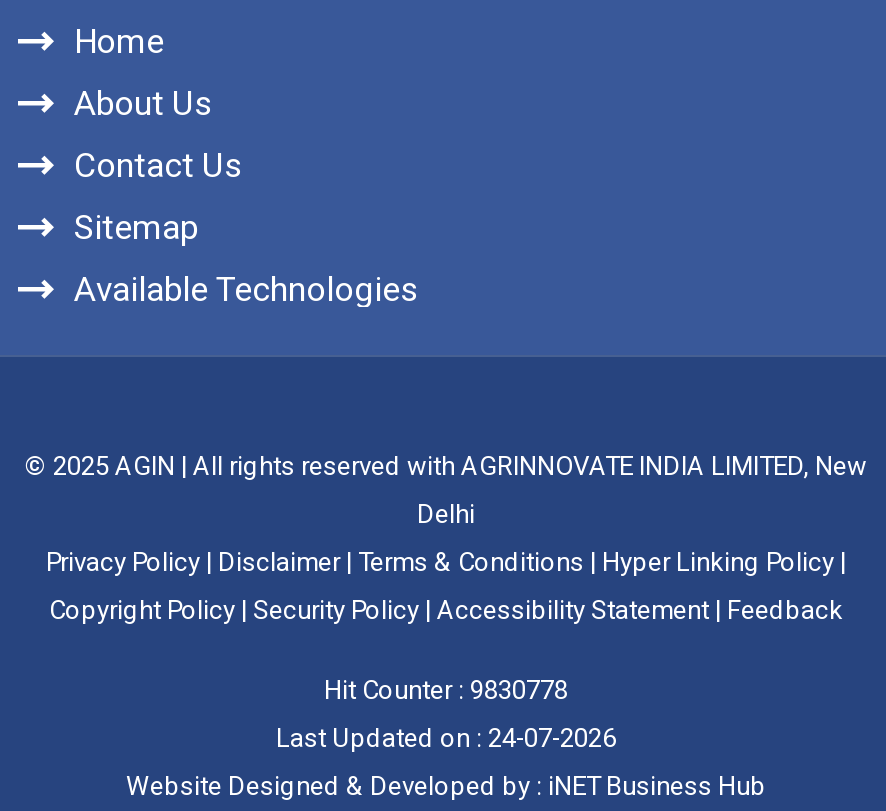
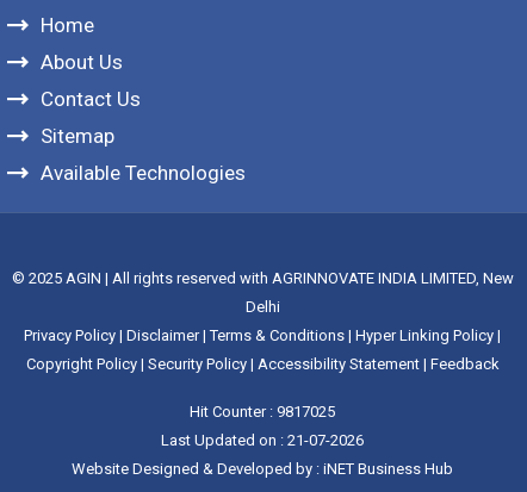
[324,675,568,705] Hit Counter : 9830778 -> [190,403,335,421] Hit Counter : 9817025
[276,723,616,753] Last Updated on : 24-07-2026 -> [161,431,364,449] Last Updated on : 21-07-2026

